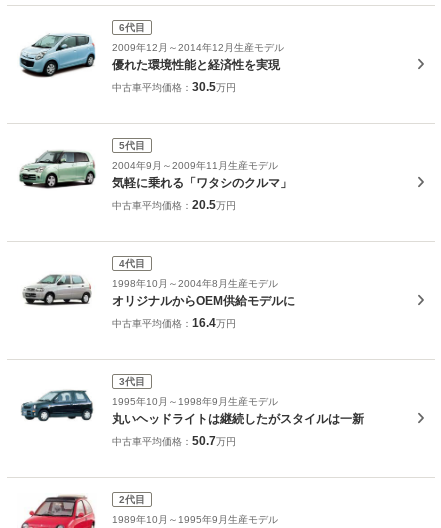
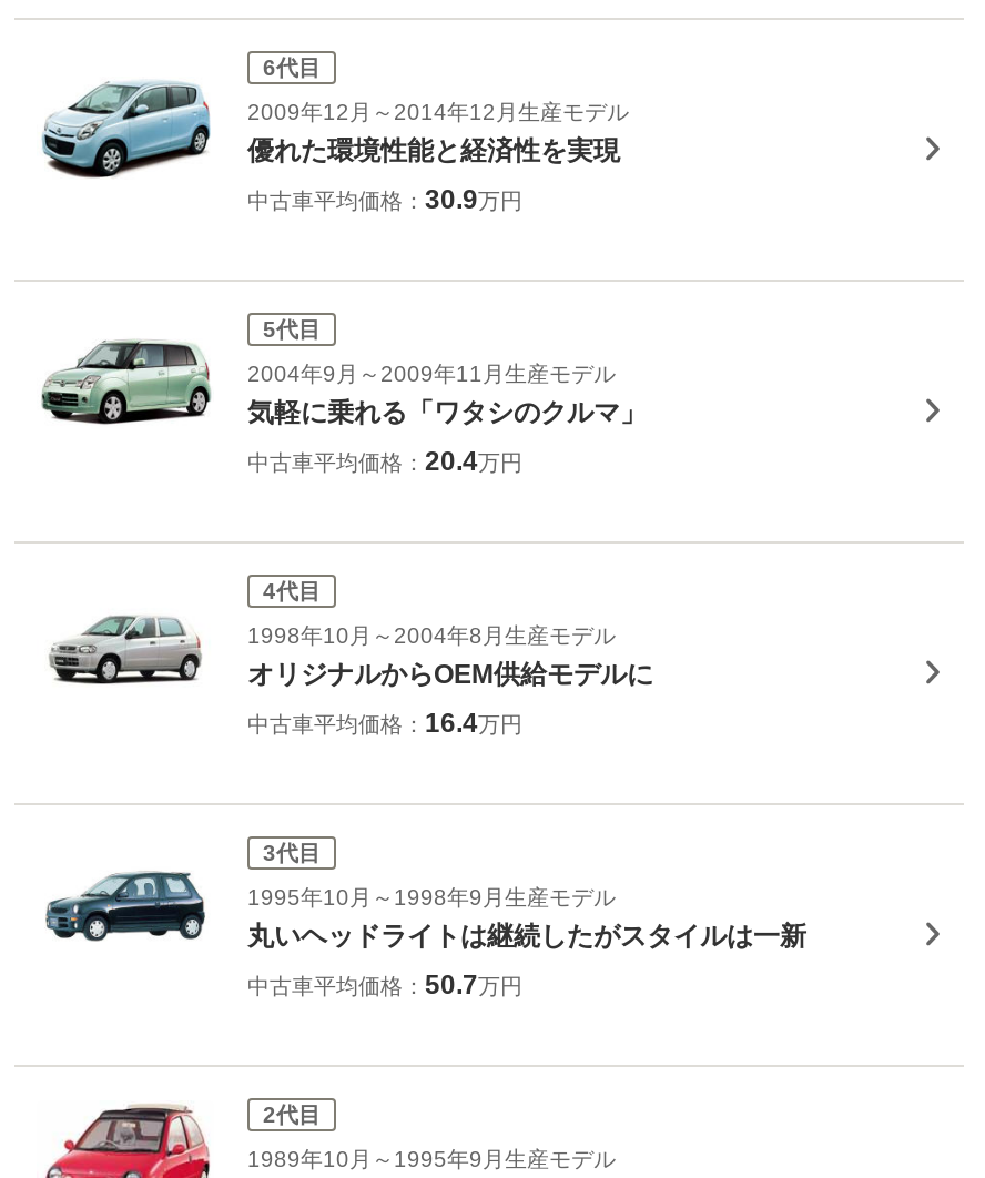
[112,80,236,94] 中古車平均価格：30.5万円 -> [247,183,522,215] 中古車平均価格：30.9万円
[112,198,236,212] 中古車平均価格：20.5万円 -> [247,445,522,476] 中古車平均価格：20.4万円

